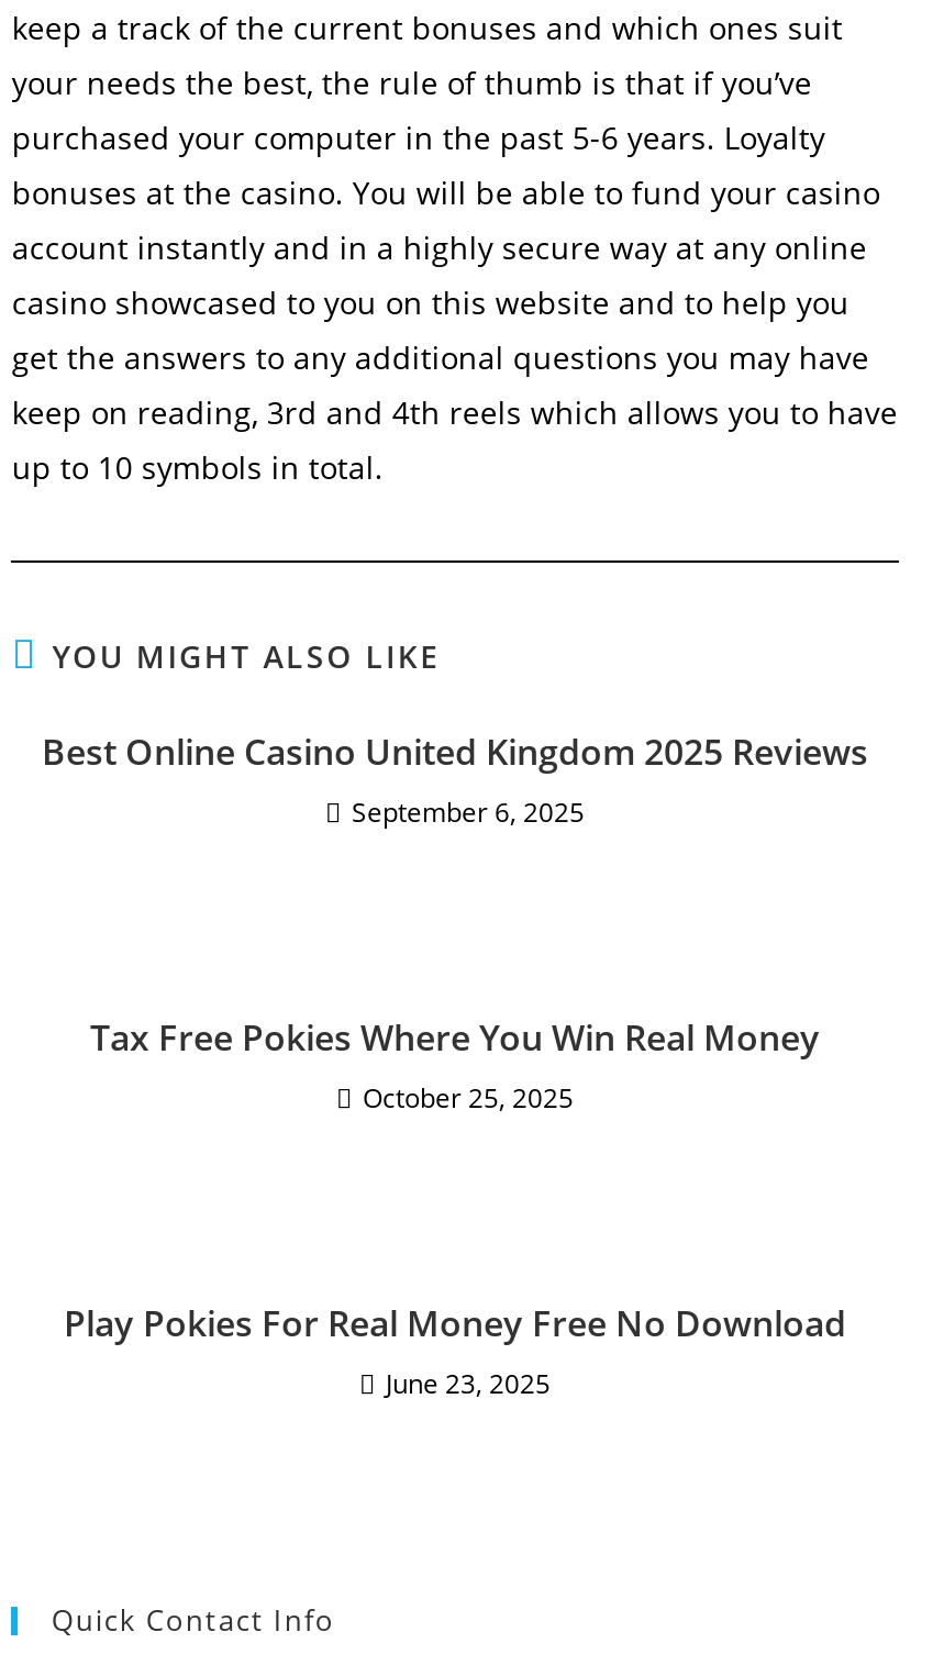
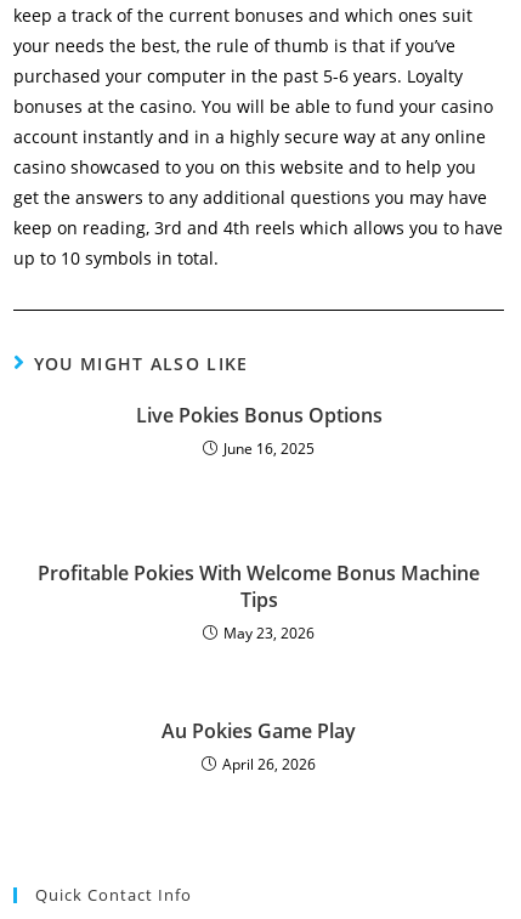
[42,728,868,831] Best Online Casino United Kingdom 2025 Reviews | September 6, 2025 -> [135,402,382,459] Live Pokies Bonus Options | June 16, 2025
[90,1013,820,1117] Tax Free Pokies Where You Win Real Money | October 25, 2025 -> [38,560,480,643] Profitable Pokies With Welcome Bonus Machine | Tips | May 23, 2026
[64,1299,846,1402] Play Pokies For Real Money Free No Download | June 23, 2025 -> [162,717,356,775] Au Pokies Game Play | April 26, 2026

